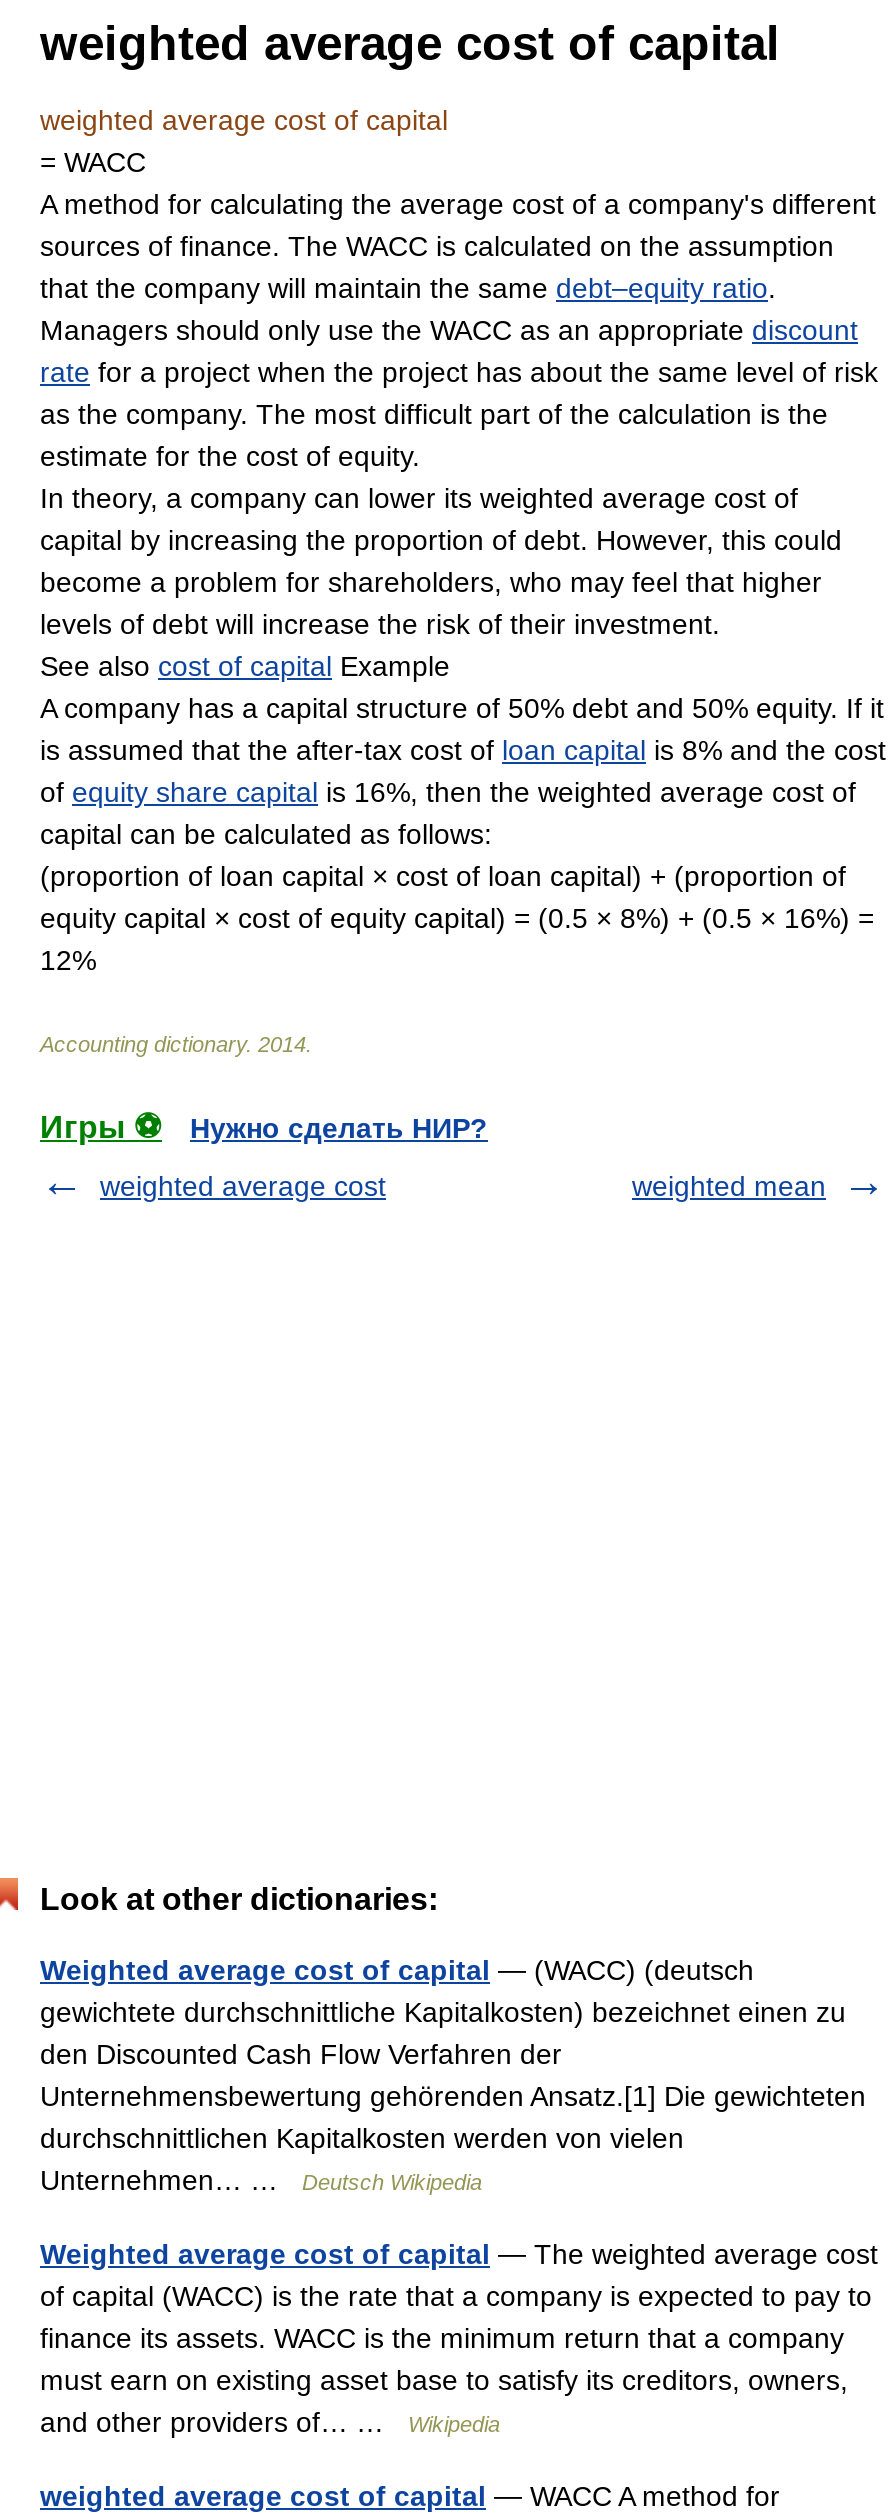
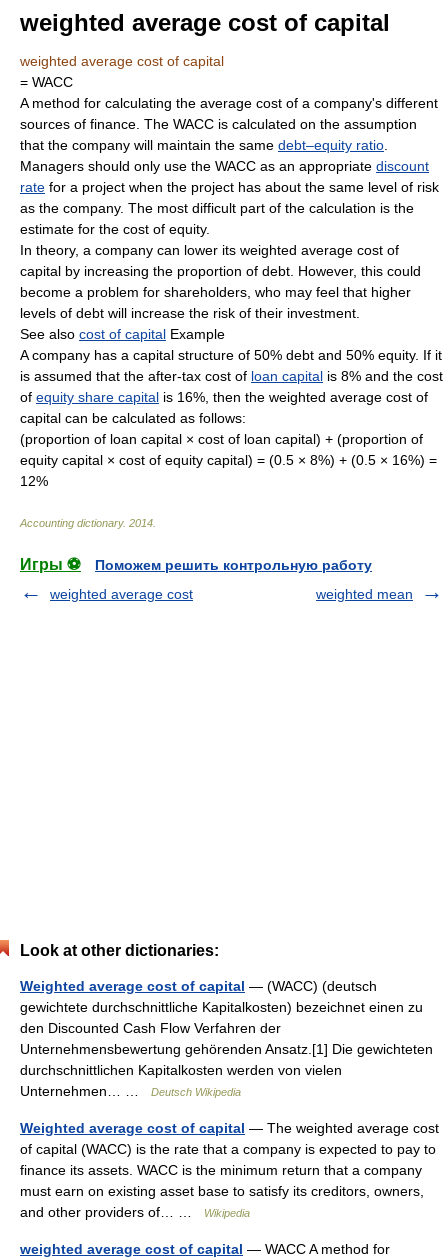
[190,1112,488,1144] Нужно сделать НИР? -> [95,557,372,573] Поможем решить контрольную работу

